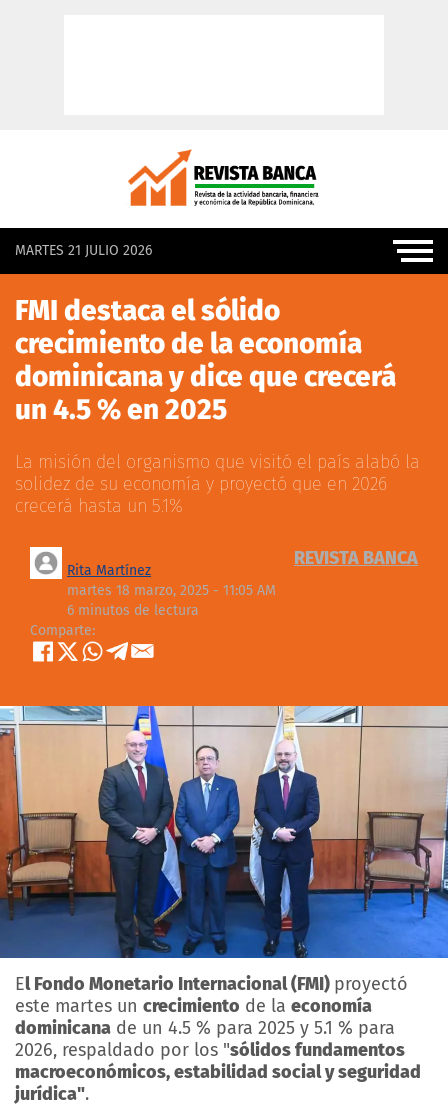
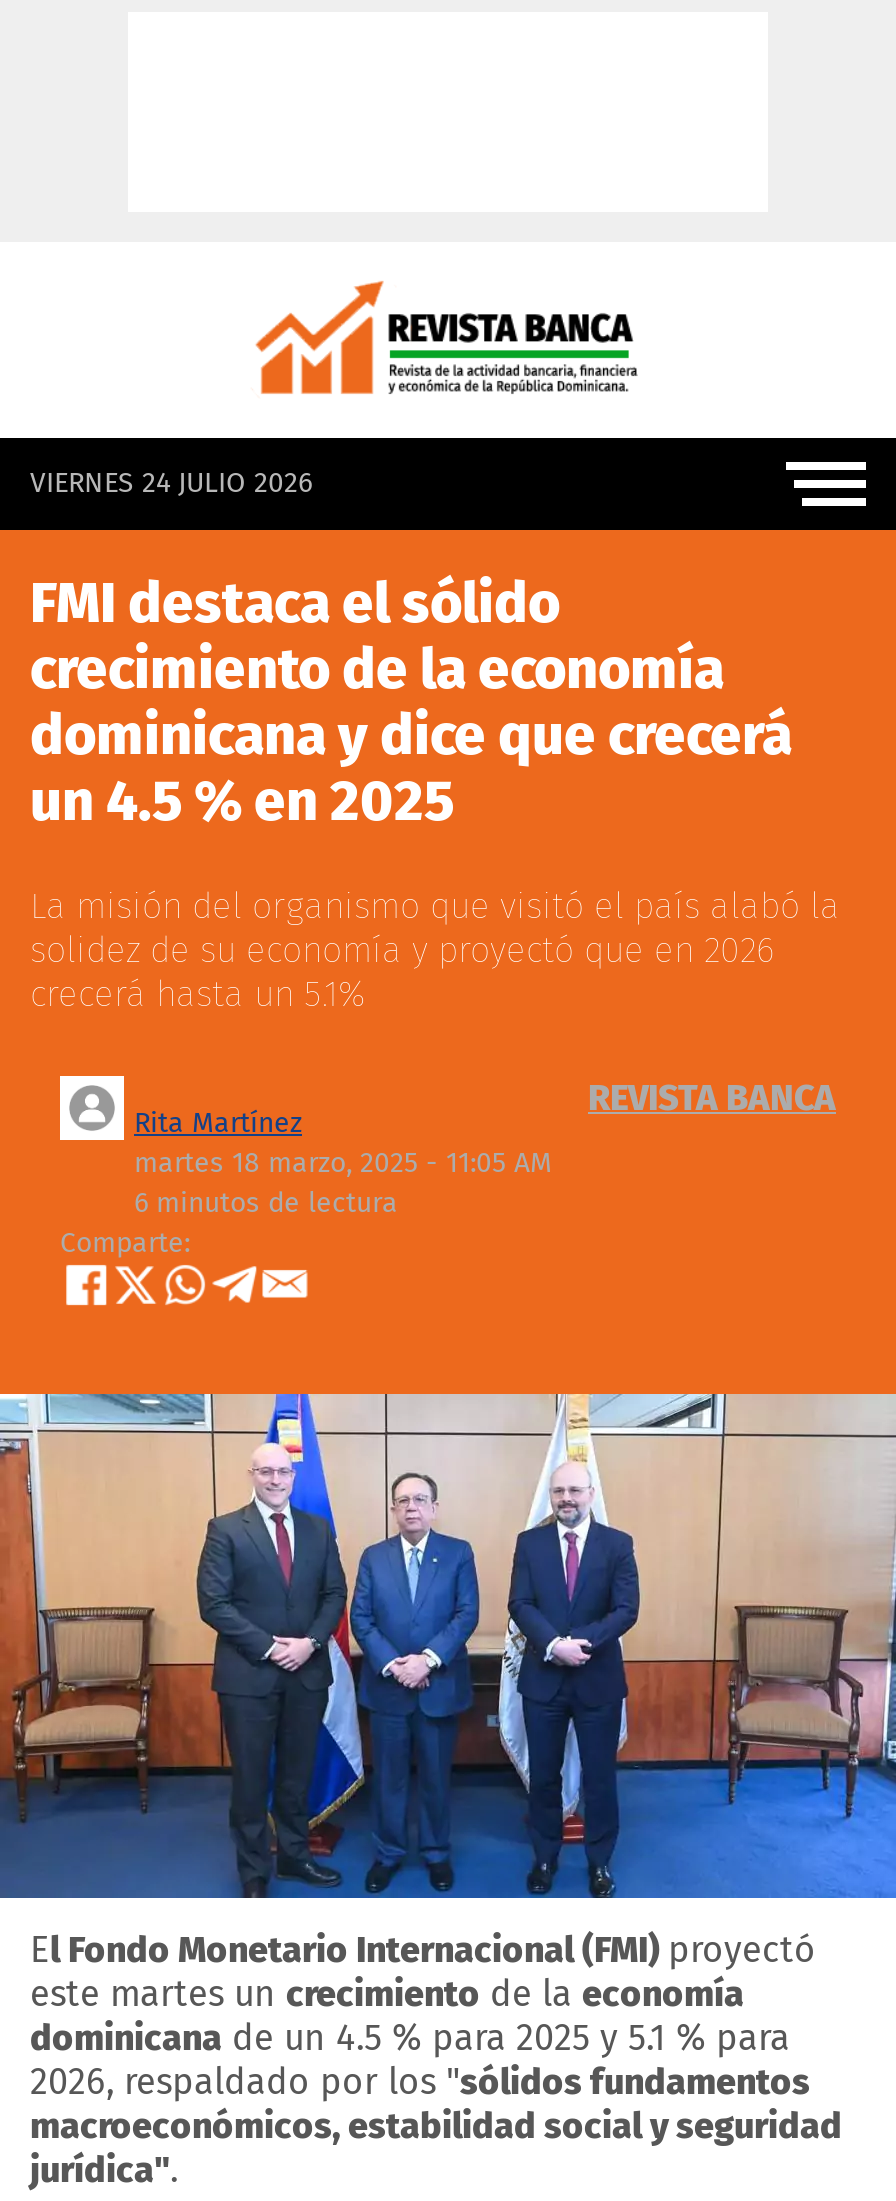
[15,242,152,259] MARTES 21 JULIO 2026 -> [30,466,312,500] VIERNES 24 JULIO 2026

